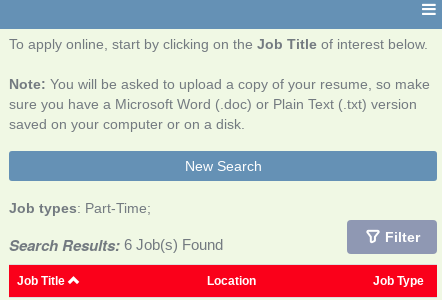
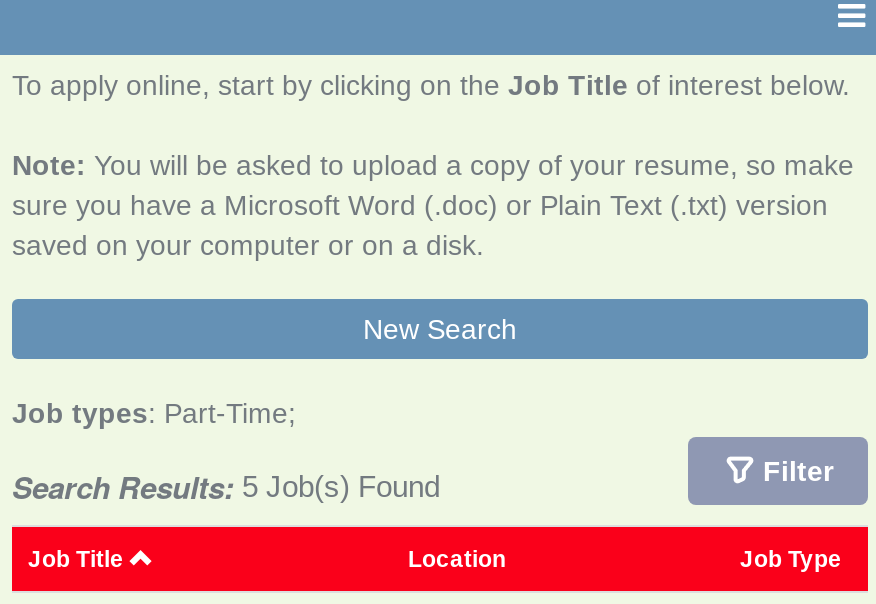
[9,234,223,256] Search Results: 6 Job(s) Found -> [12,465,440,509] Search Results: 5 Job(s) Found

